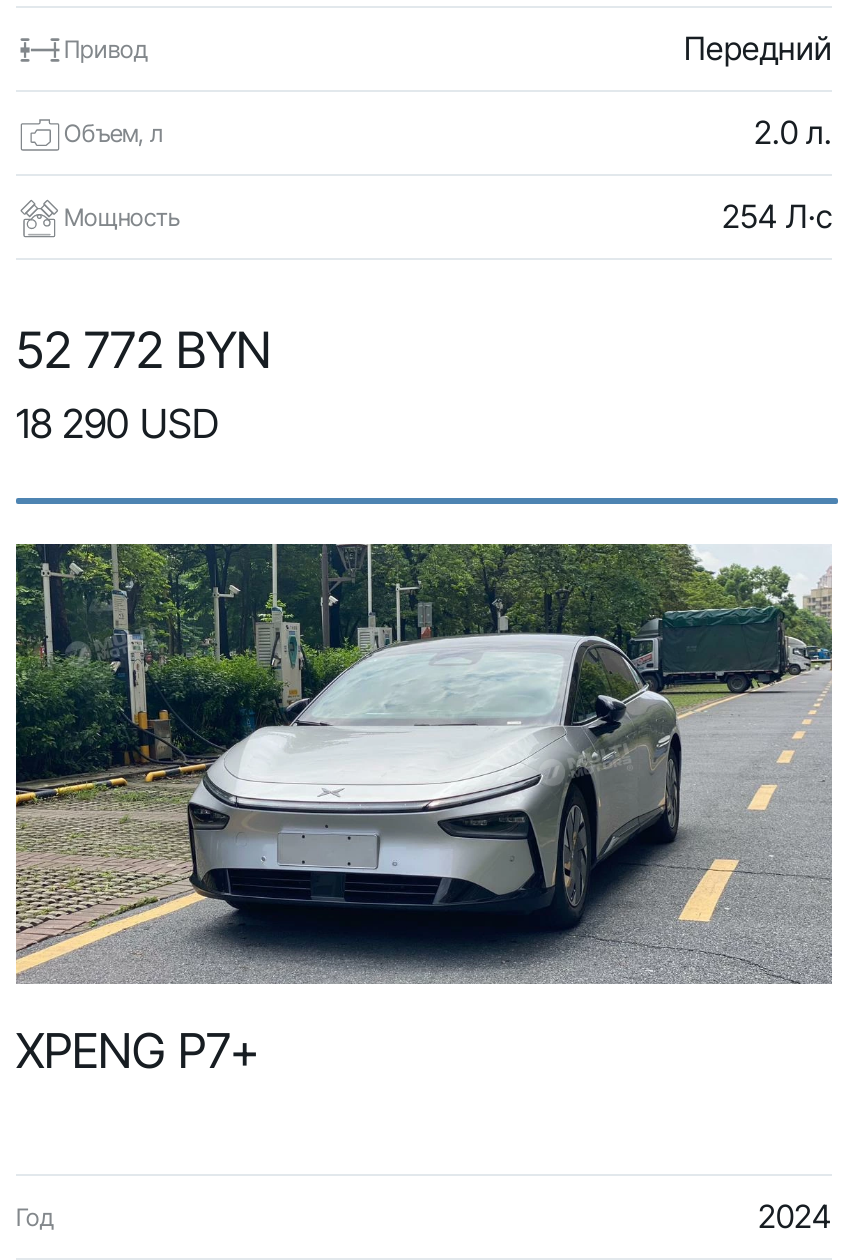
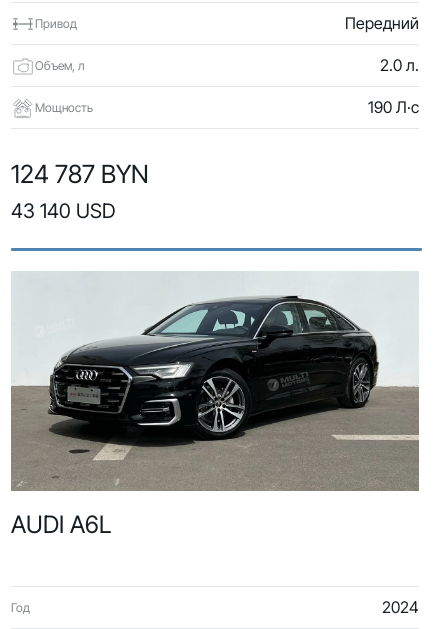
[722,196,832,236] 254 Л·с -> [368,97,419,117] 190 Л·с
[16,320,272,448] 52 772 BYN | 18 290 USD -> [11,159,149,223] 124 787 BYN | 43 140 USD
[14,542,834,1080] [image] | XPENG P7+ -> [11,271,419,539] [image] | AUDI A6L

